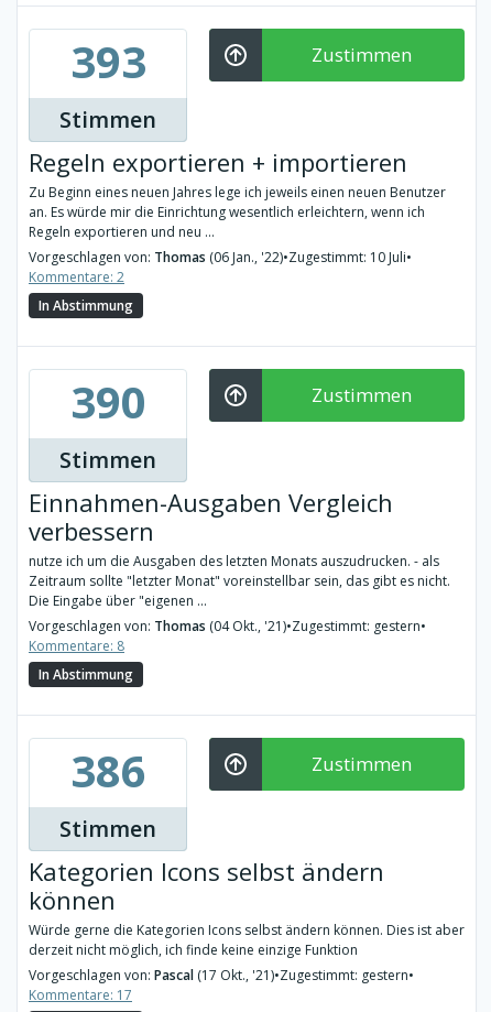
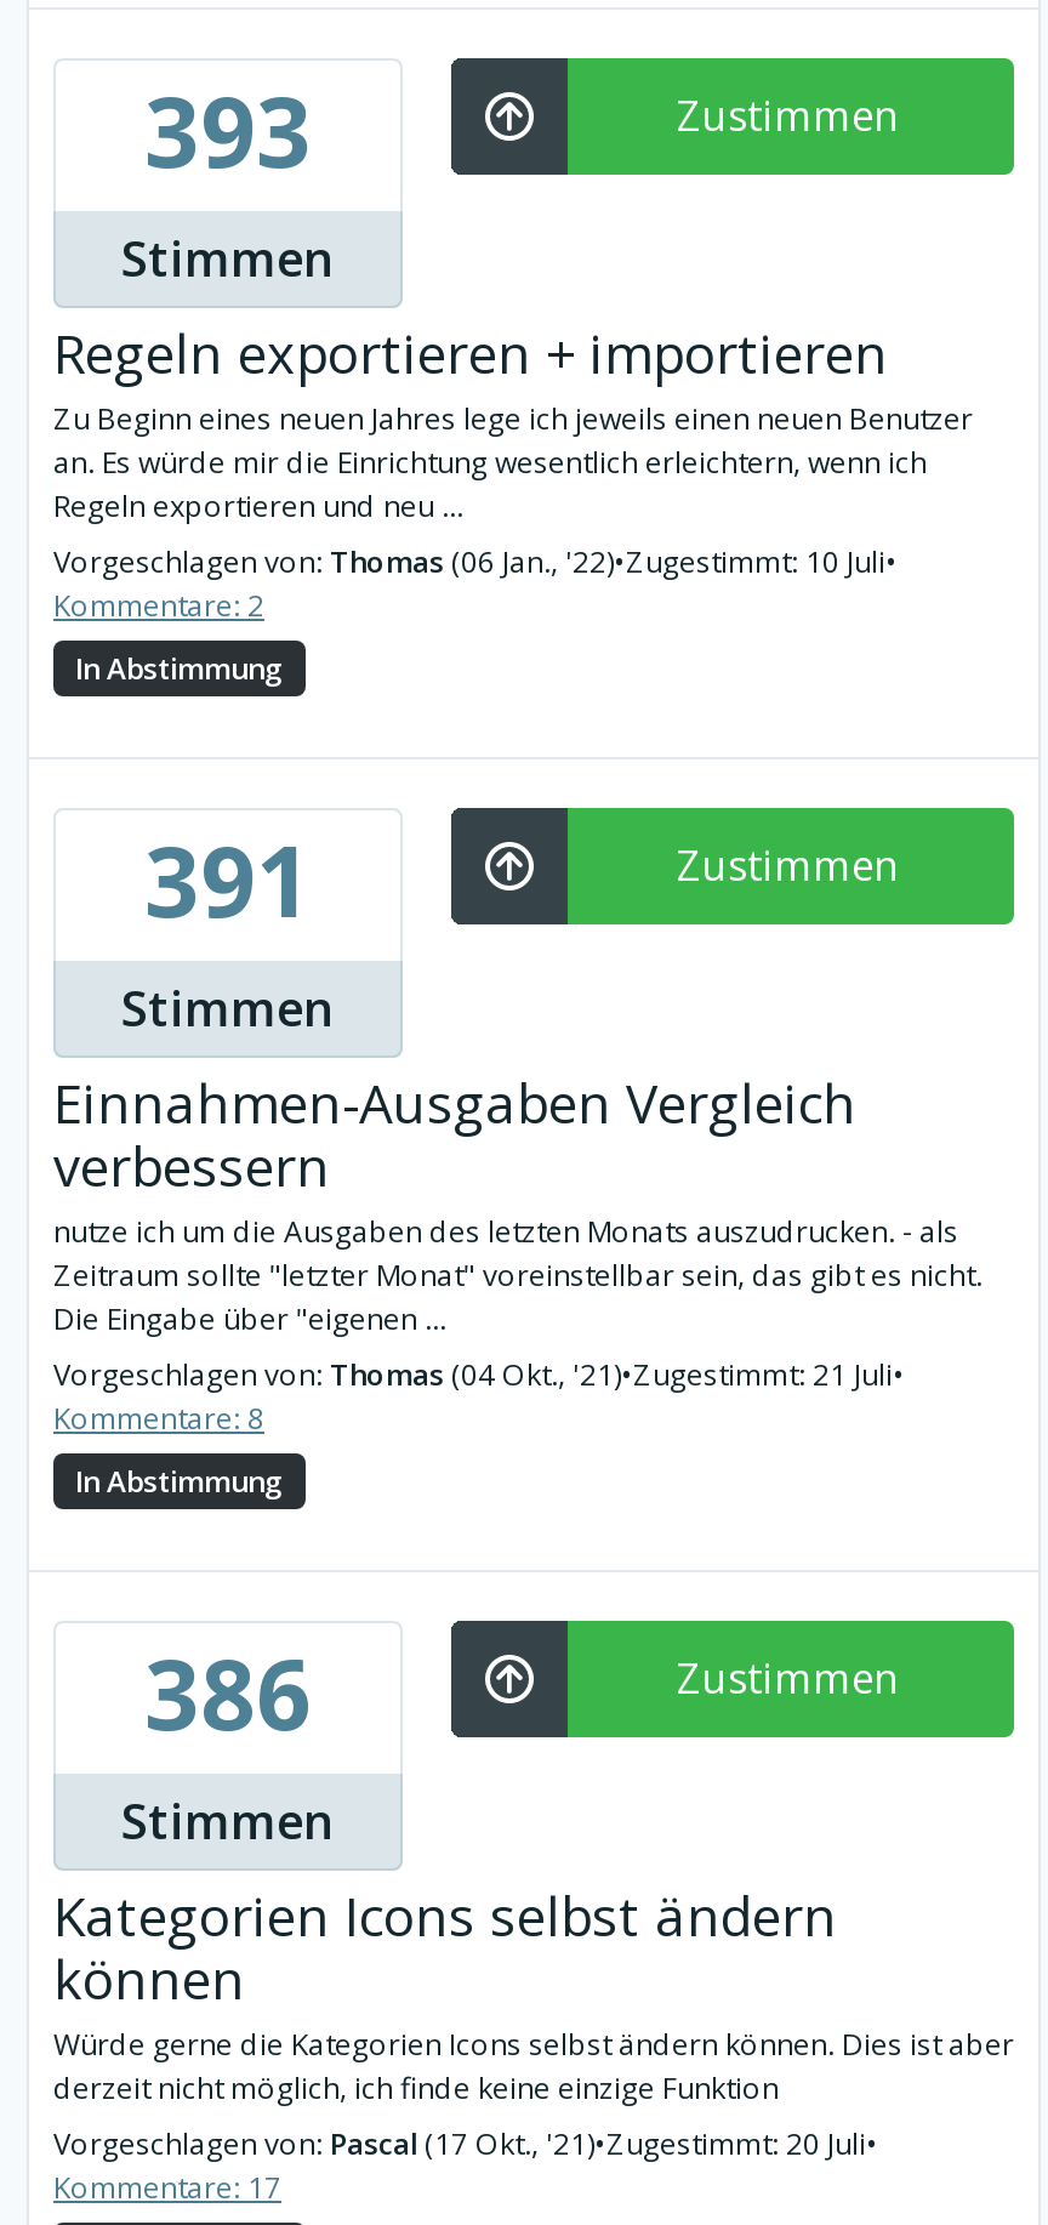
[70,371,146,432] 390 -> [144,813,312,946] 391
[29,617,426,635] Vorgeschlagen von: Thomas (04 Okt., '21) •Zugestimmt: gestern• -> [53,1354,905,1395] Vorgeschlagen von: Thomas (04 Okt., '21) •Zugestimmt: 21 Juli•
[29,966,414,984] Vorgeschlagen von: Pascal (17 Okt., '21) •Zugestimmt: gestern• -> [53,2123,878,2164] Vorgeschlagen von: Pascal (17 Okt., '21) •Zugestimmt: 20 Juli•

